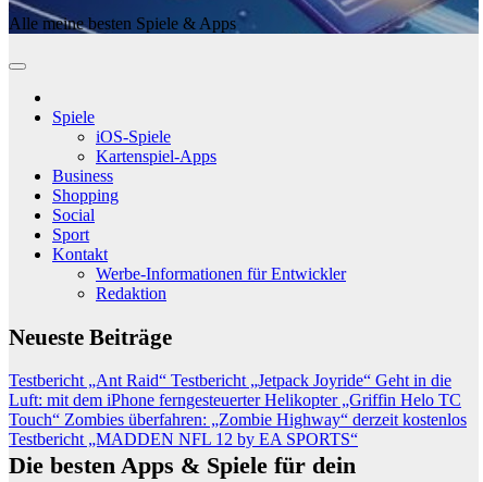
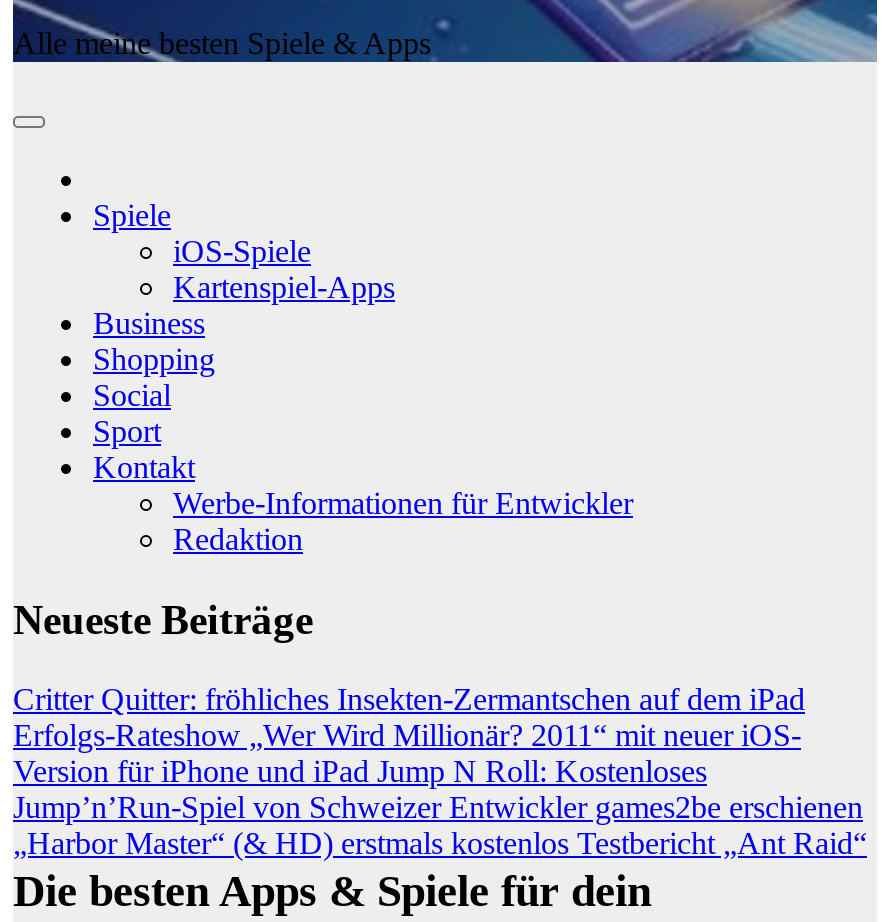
[9,370,467,448] Testbericht „Ant Raid“ Testbericht „Jetpack Joyride“ Geht in die | Luft: mit dem iPhone ferngesteuerter Helikopter „Griffin Helo TC | Touch“ Zombies überfahren: „Zombie Highway“ derzeit kostenlos | Testbericht „MADDEN NFL 12 by EA SPORTS“ -> [13,681,867,859] Critter Quitter: fröhliches Insekten-Zermantschen auf dem iPad | Erfolgs-Rateshow „Wer Wird Millionär? 2011“ mit neuer iOS- | Version für iPhone und iPad Jump N Roll: Kostenloses | Jump’n’Run-Spiel von Schweizer Entwickler games2be erschienen | „Harbor Master“ (& HD) erstmals kostenlos Testbericht „Ant Raid“

